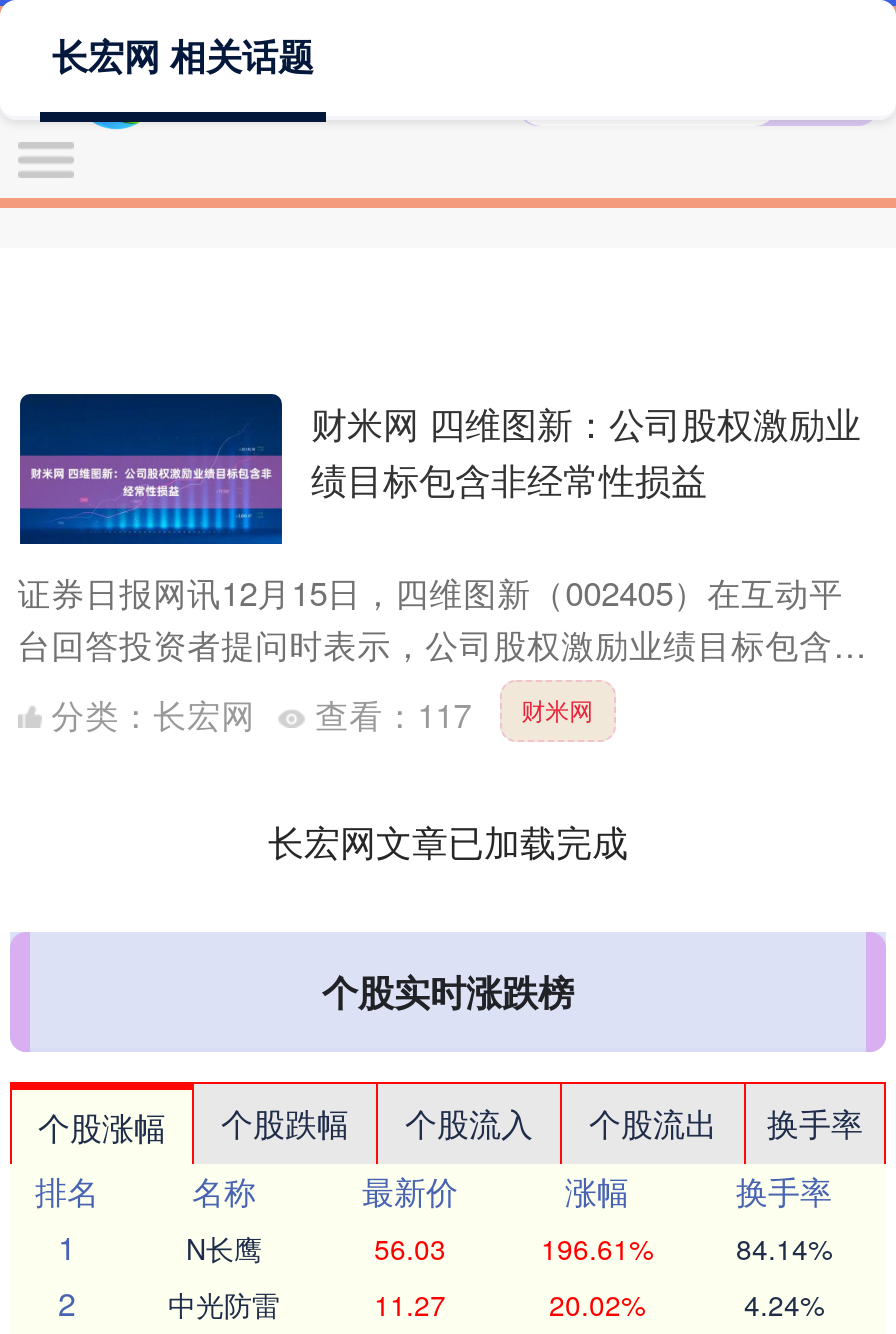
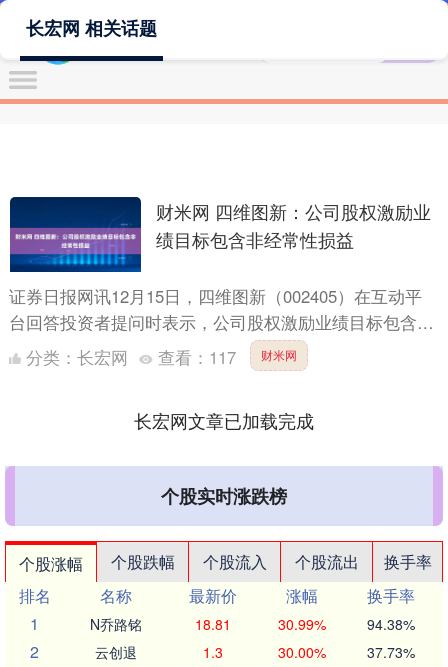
[186,1228,832,1268] N长鹰 | 56.03 | 196.61% | 84.14% -> [90,614,414,634] N乔路铭 | 18.81 | 30.99% | 94.38%
[168,1284,824,1324] 中光防雷 | 11.27 | 20.02% | 4.24% -> [95,642,414,662] 云创退 | 1.3 | 30.00% | 37.73%

